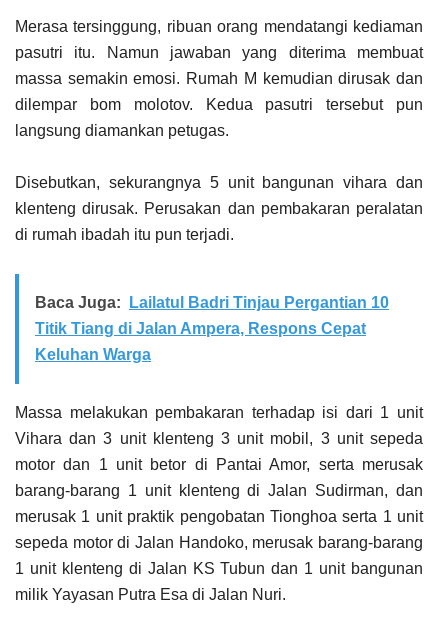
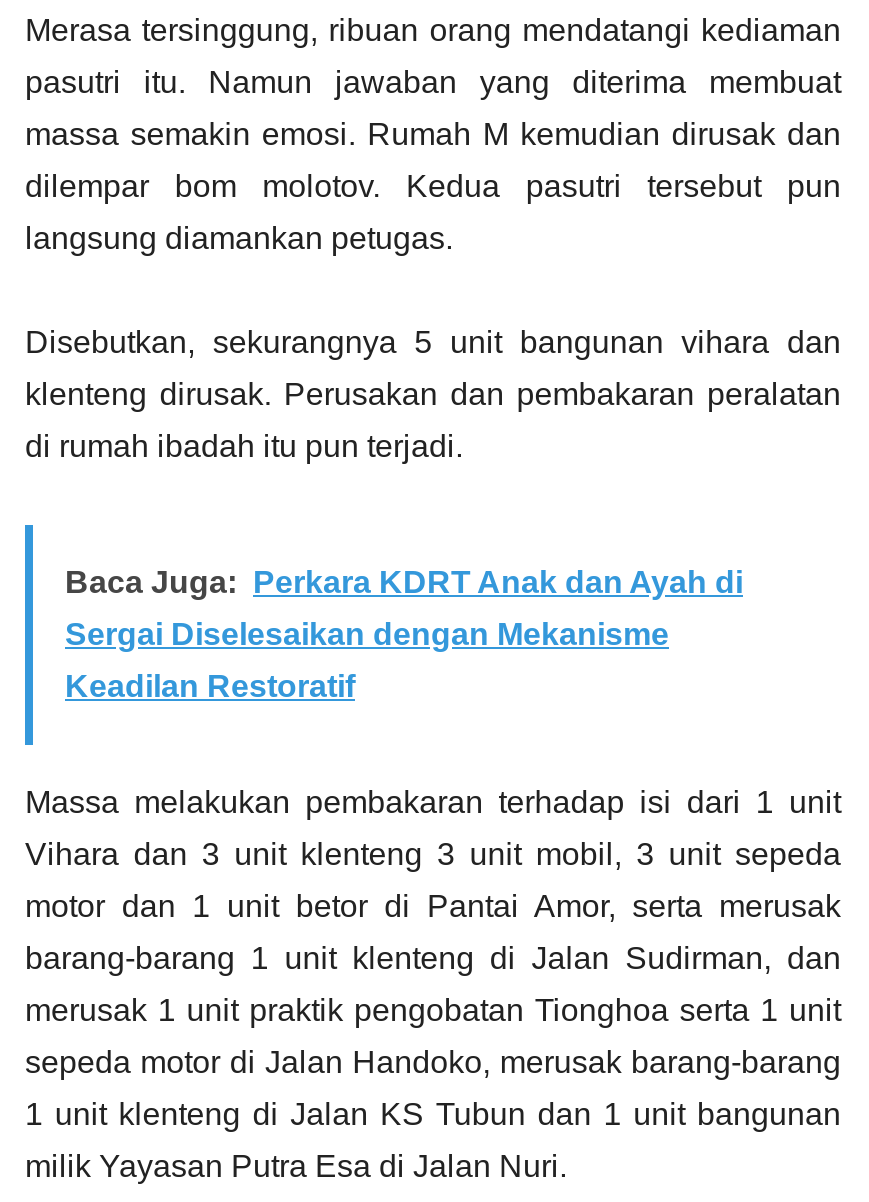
[35,294,389,311] Baca Juga: Lailatul Badri Tinjau Pergantian 10 -> [65,566,743,600] Baca Juga: Perkara KDRT Anak dan Ayah di
[35,320,366,337] Titik Tiang di Jalan Ampera, Respons Cepat -> [65,618,669,652] Sergai Diselesaikan dengan Mekanisme
[35,346,151,363] Keluhan Warga -> [65,670,355,704] Keadilan Restoratif

